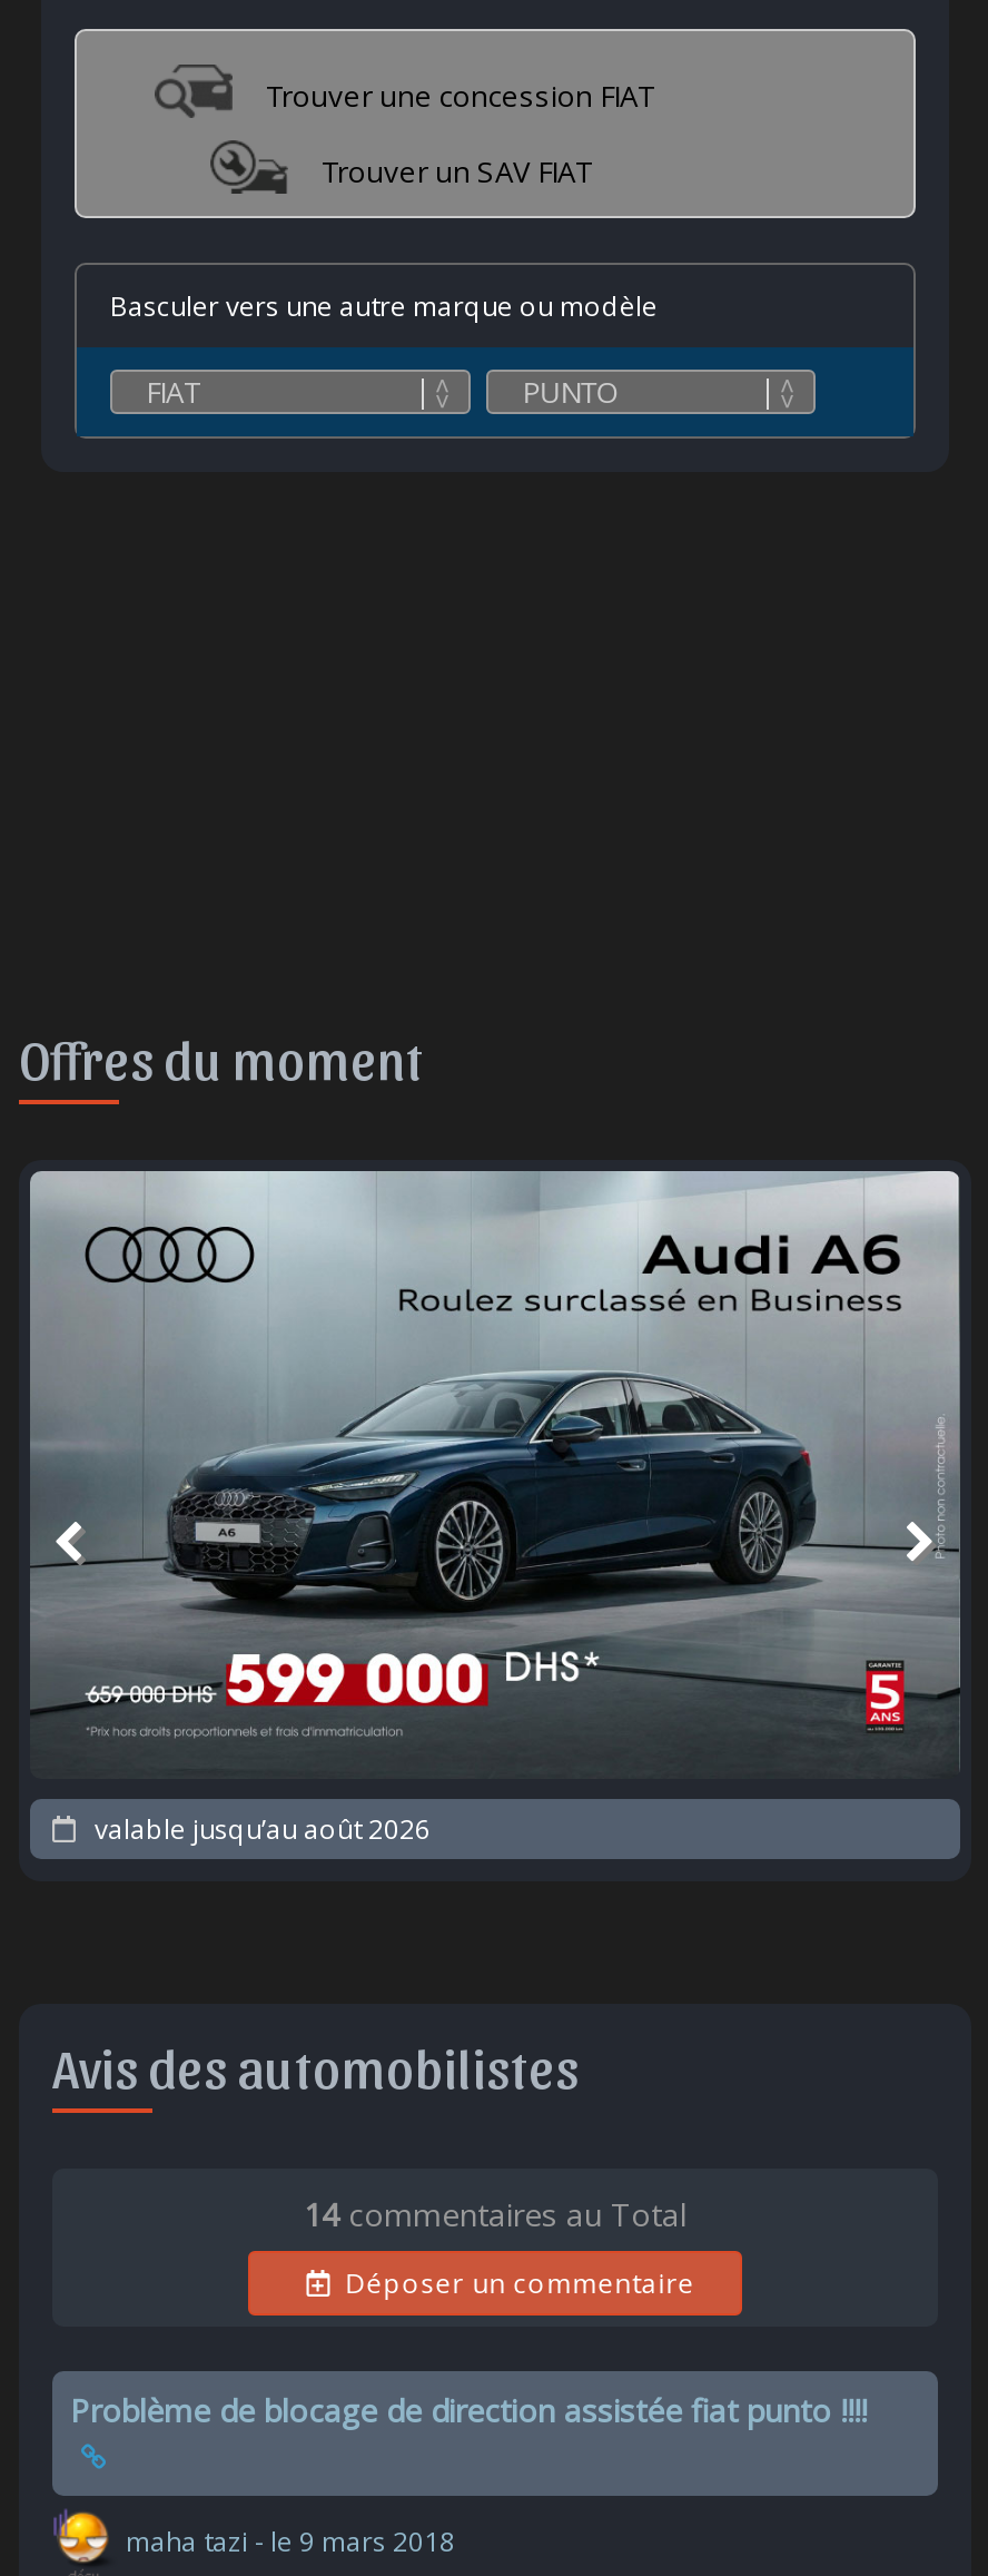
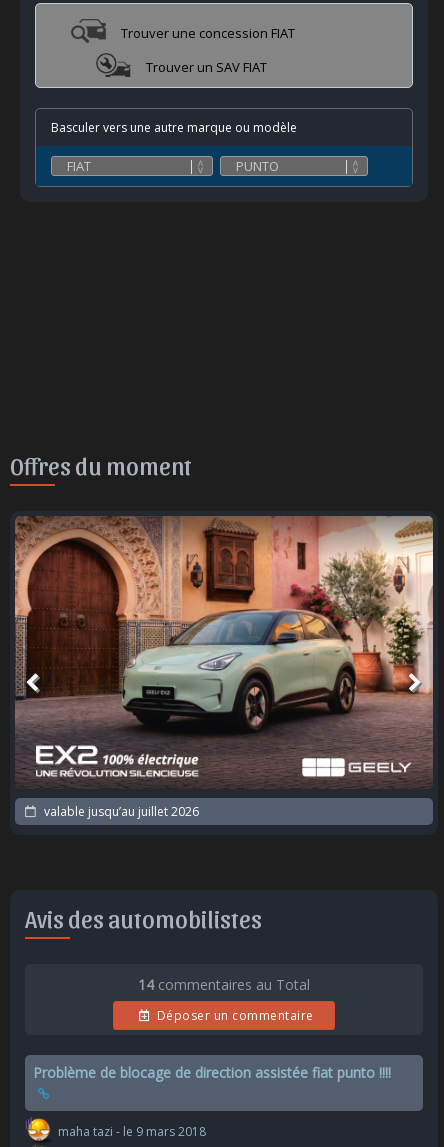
[28,1169,960,1848] [image] | valable jusqu’au août 2026 -> [14,516,434,820] [image] | valable jusqu’au juillet 2026

